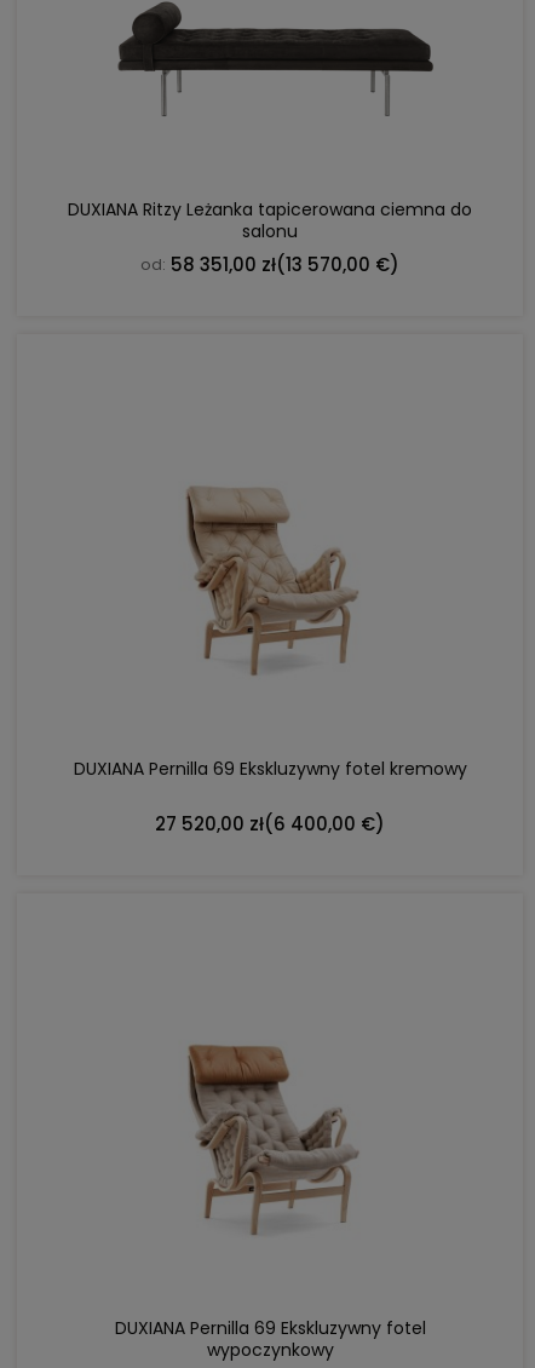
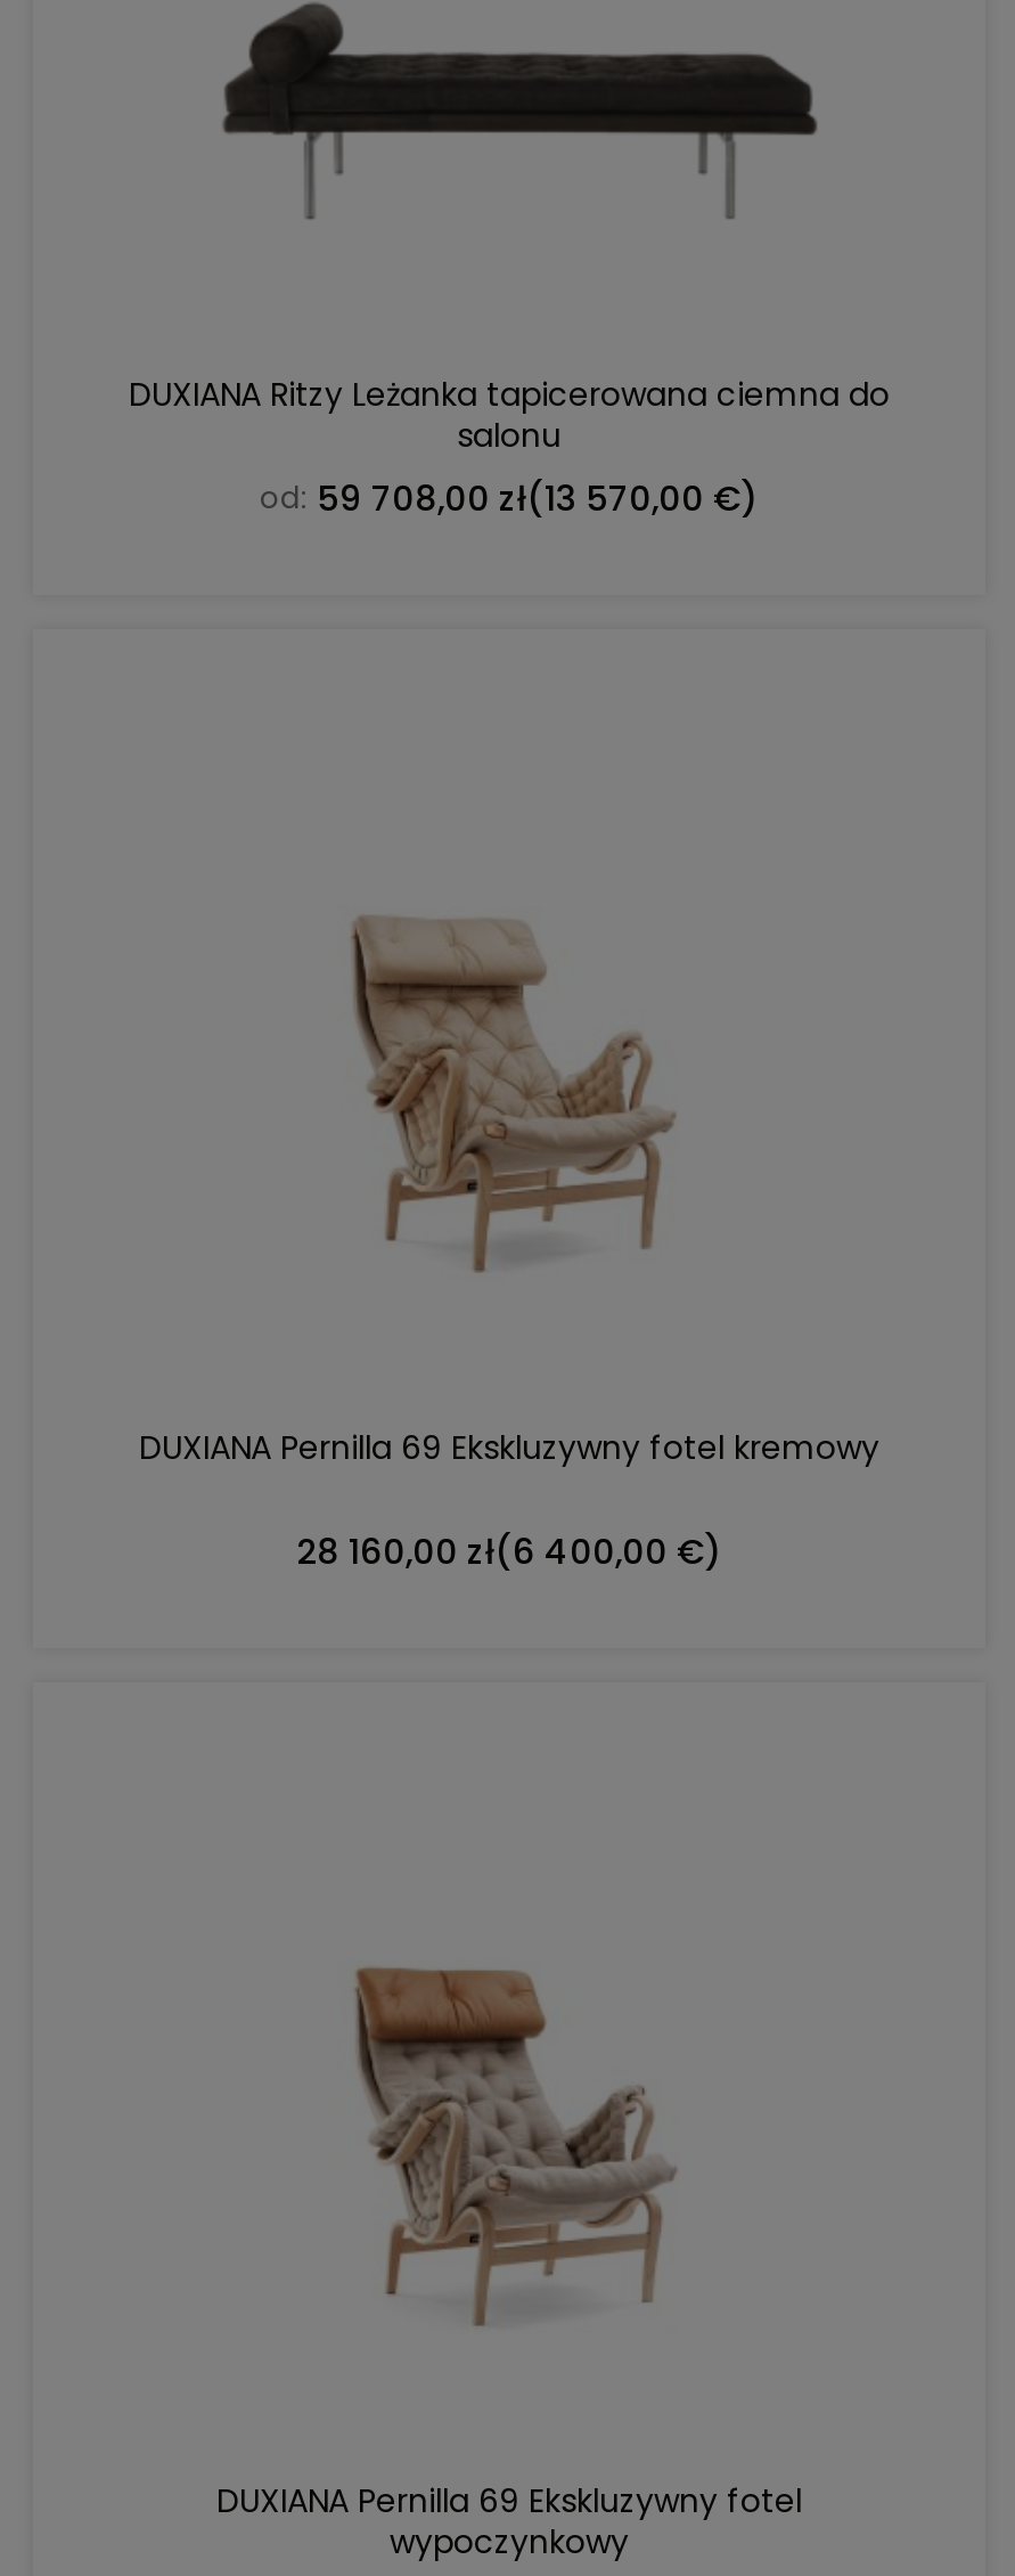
[140,252,399,277] od: 58 351,00 zł(13 570,00 €) -> [260,474,759,522] od: 59 708,00 zł(13 570,00 €)
[155,811,385,836] 27 520,00 zł(6 400,00 €) -> [296,1527,722,1575] 28 160,00 zł(6 400,00 €)

